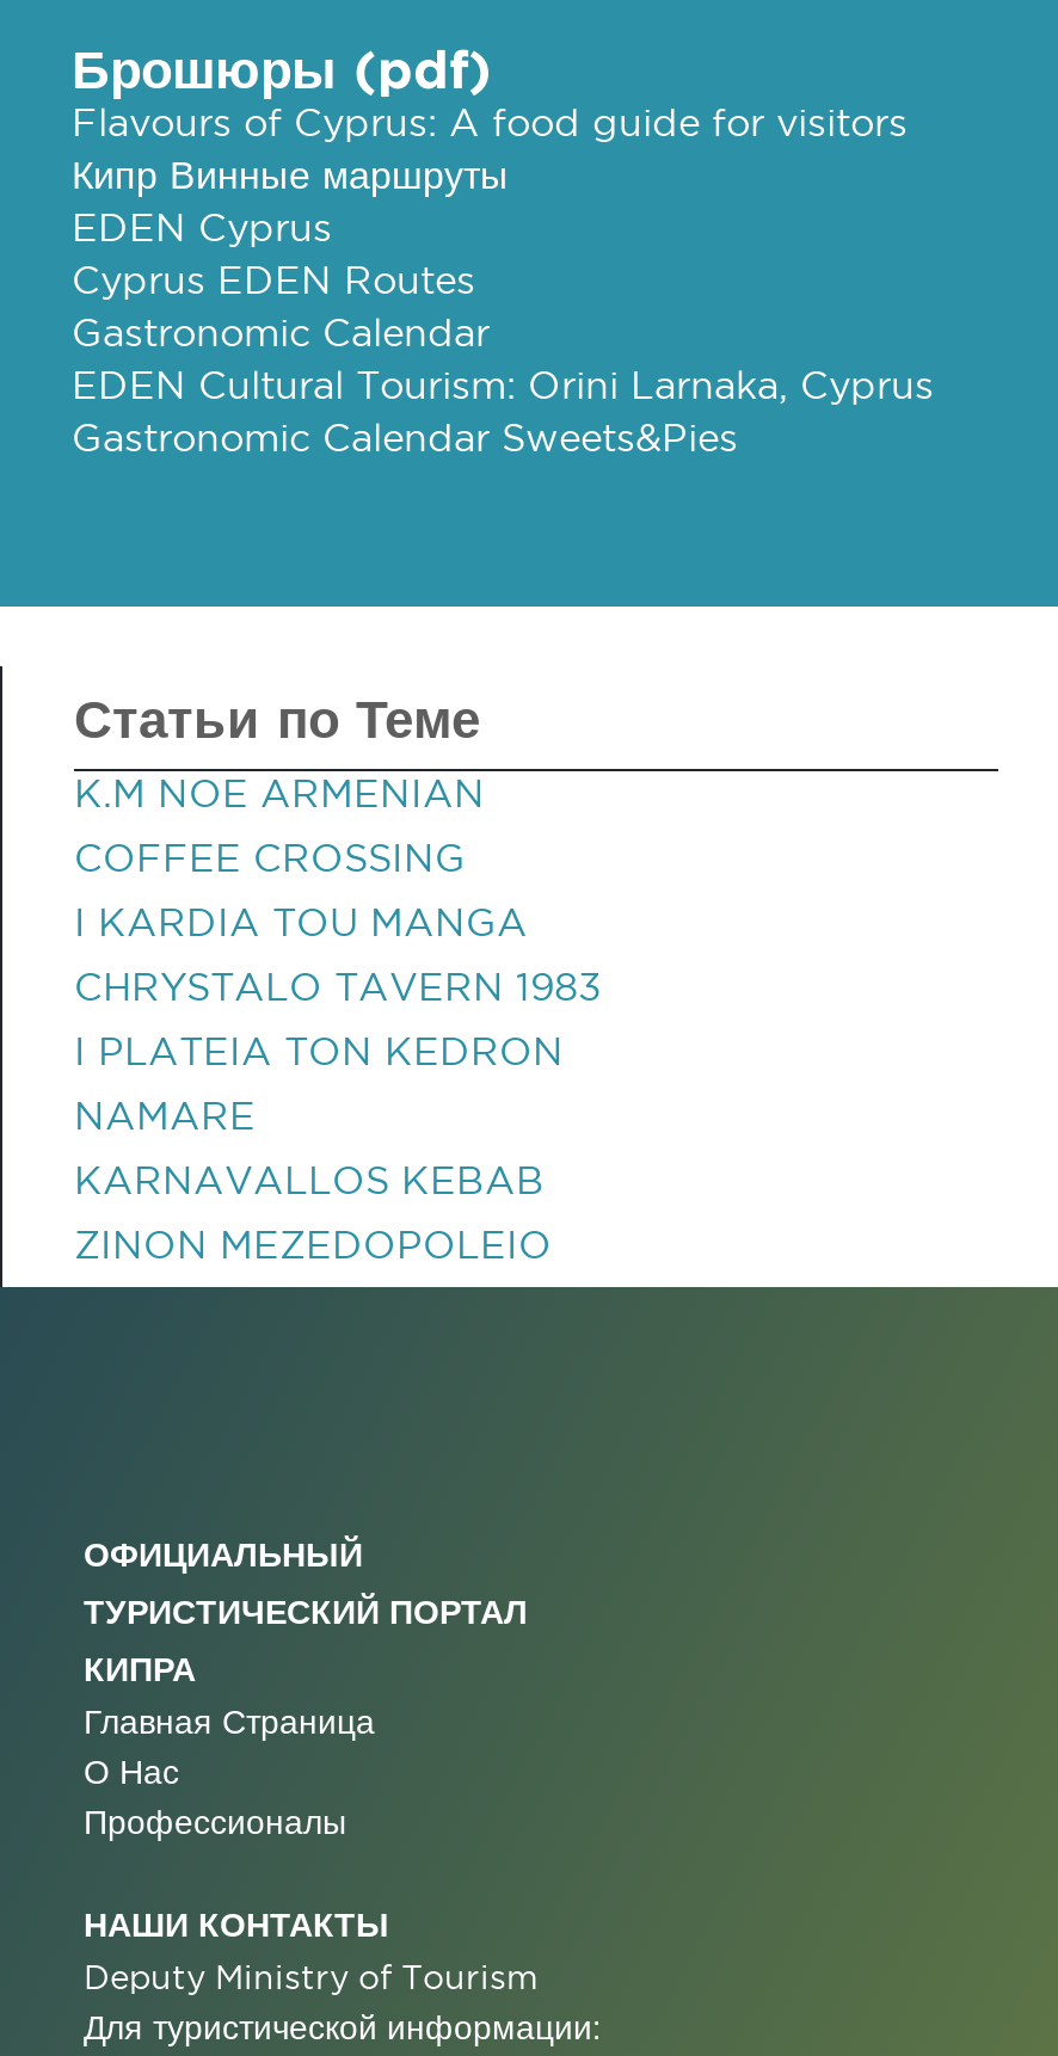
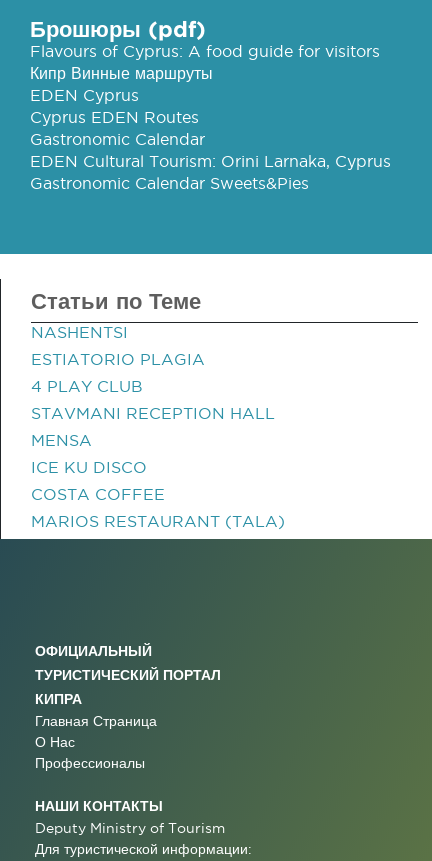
[74,771,485,814] K.M NOE ARMENIAN -> [31,323,128,341] NASHENTSI
[74,836,466,879] COFFEE CROSSING -> [31,350,205,368] ESTIATORIO PLAGIA
[74,900,528,943] I KARDIA TOU MANGA -> [31,377,143,395] 4 PLAY CLUB
[74,965,602,1008] CHRYSTALO TAVERN 1983 -> [31,404,275,422] STAVMANI RECEPTION HALL
[74,1029,564,1072] I PLATEIA TON KEDRON -> [31,431,92,449] MENSA
[74,1094,256,1137] NAMARE -> [31,458,147,476] ICE KU DISCO
[74,1158,545,1201] KARNAVALLOS KEBAB -> [31,485,165,503] COSTA COFFEE
[74,1223,552,1266] ZINON MEZEDOPOLEIO -> [31,512,285,530] MARIOS RESTAURANT (TALA)

